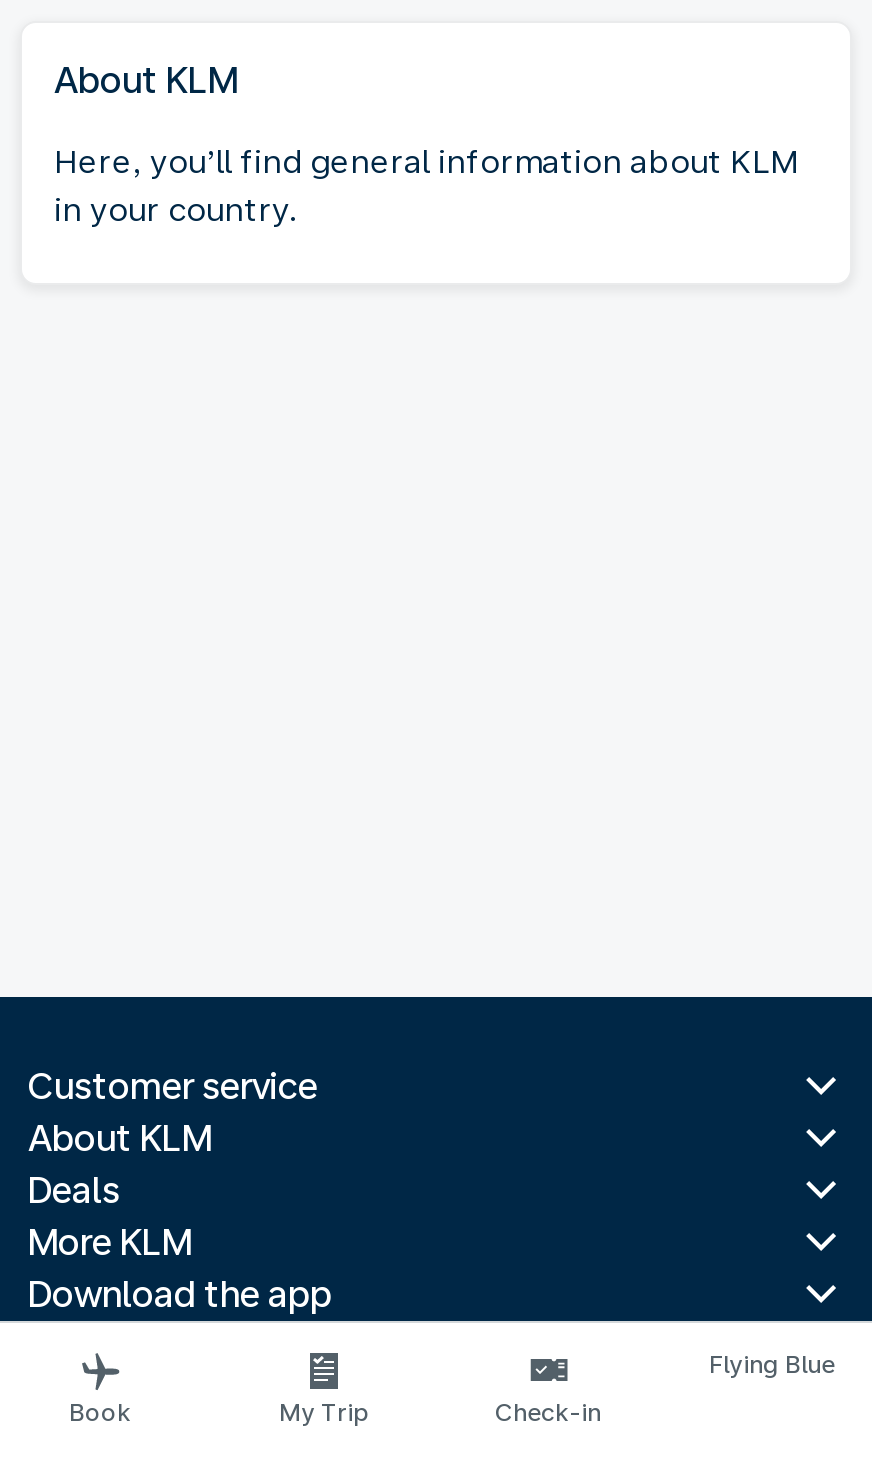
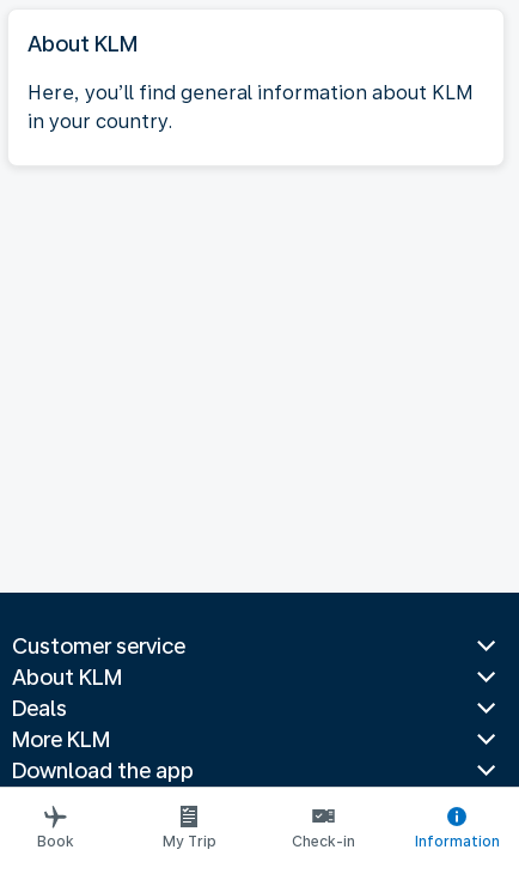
[709,1351,835,1379] Flying Blue -> [414,833,499,850] Information

